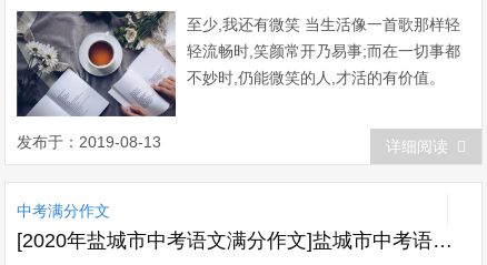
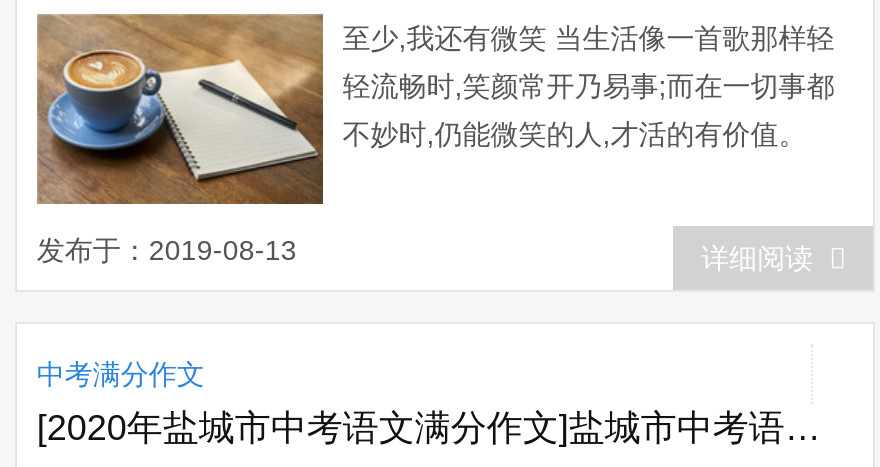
[16,10,176,118] [image] -> [35,12,325,206] [image]

